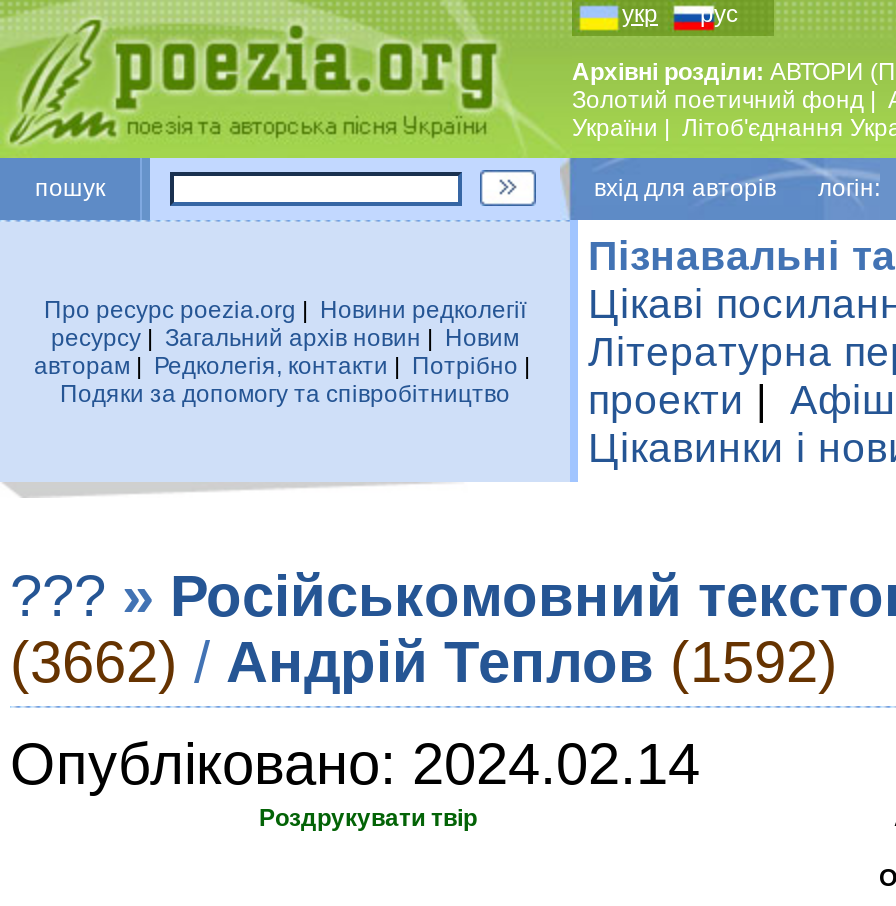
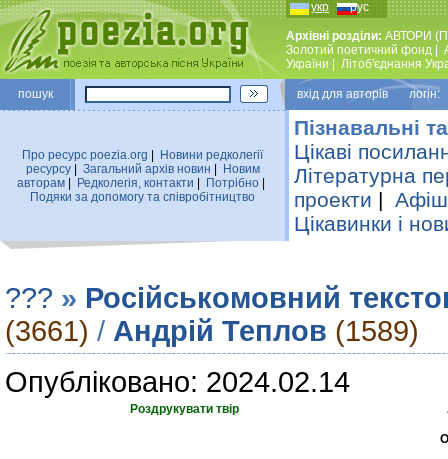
[10,630,838,694] (3662) / Андрій Теплов (1592) -> [5,315,419,347] (3661) / Андрій Теплов (1589)

